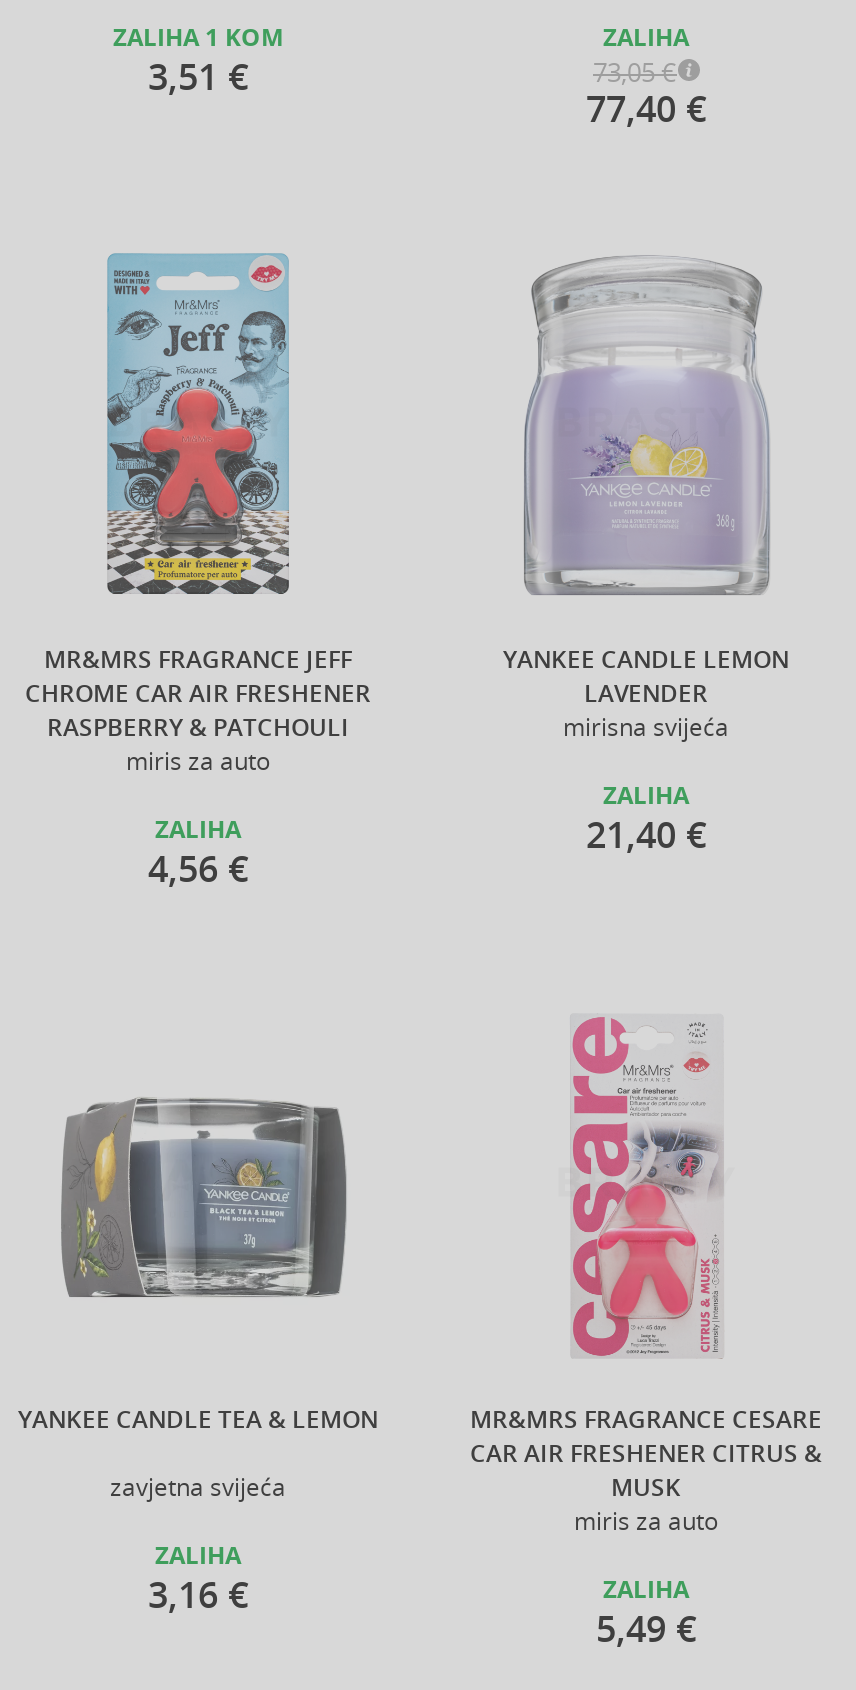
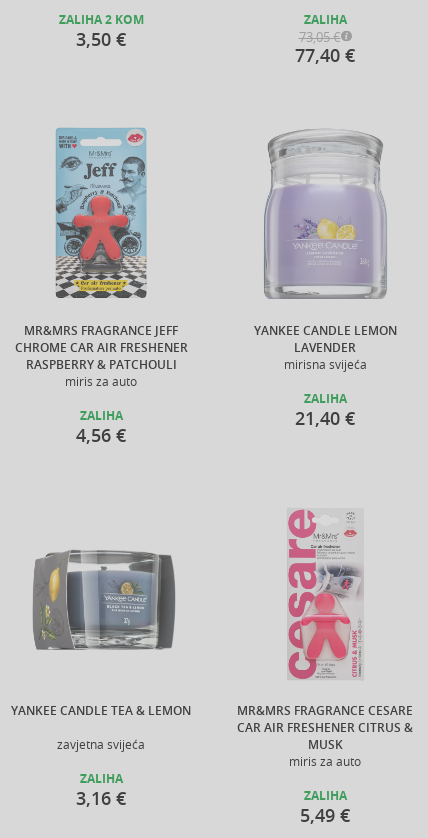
[113,22,283,54] ZALIHA 1 KOM -> [58,12,143,28] ZALIHA 2 KOM
[148,52,248,100] 3,51 € -> [76,27,126,51] 3,50 €

